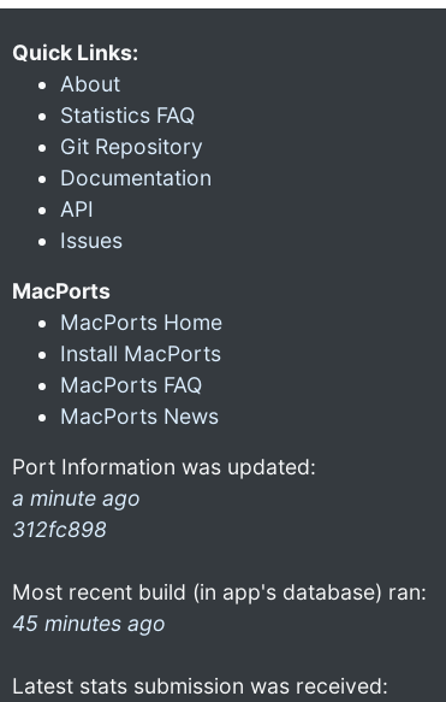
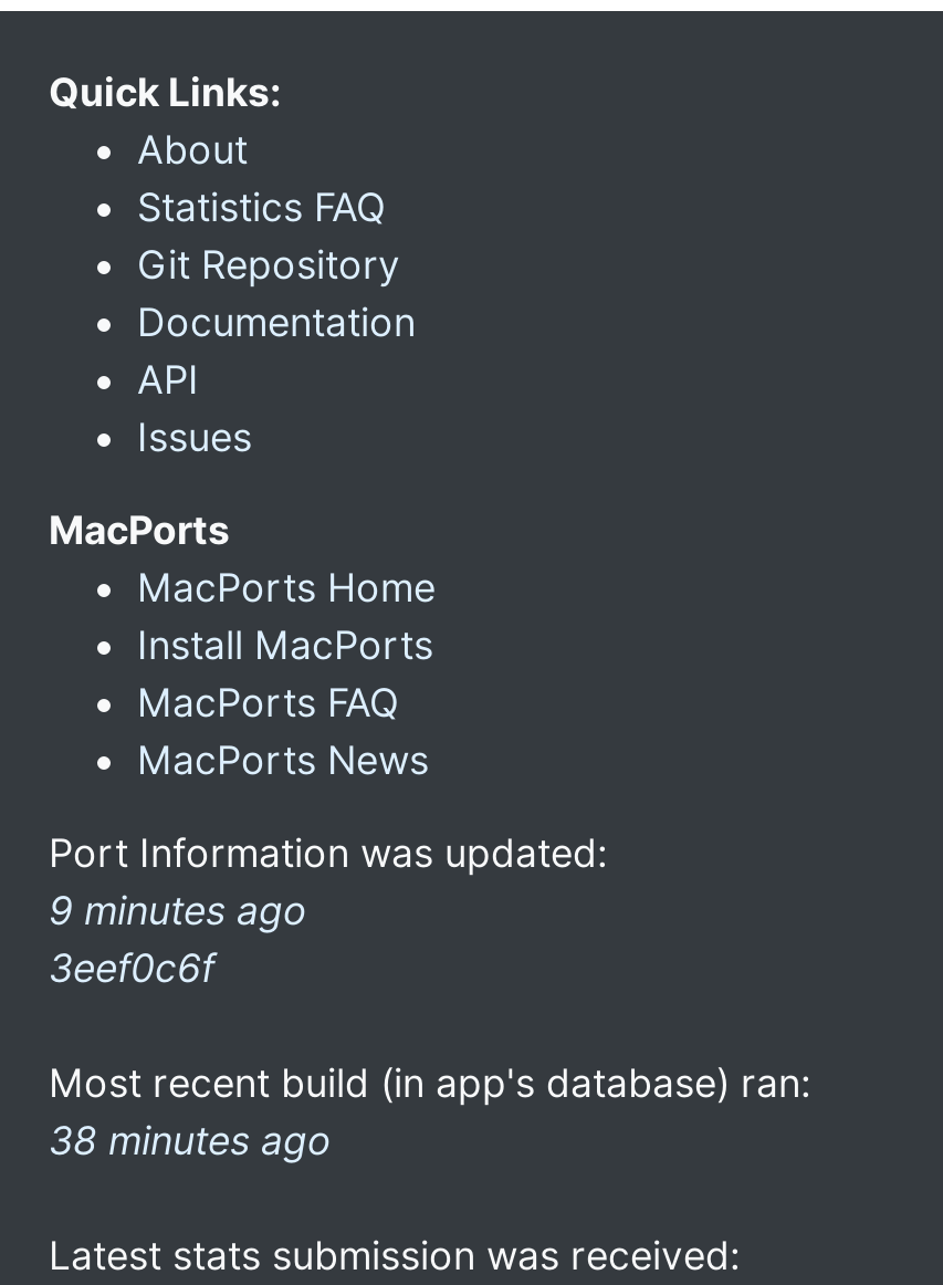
[12,485,141,542] a minute ago | 312fc898 -> [49,887,307,991] 9 minutes ago | 3eef0c6f
[12,610,166,636] 45 minutes ago -> [49,1117,332,1163] 38 minutes ago

